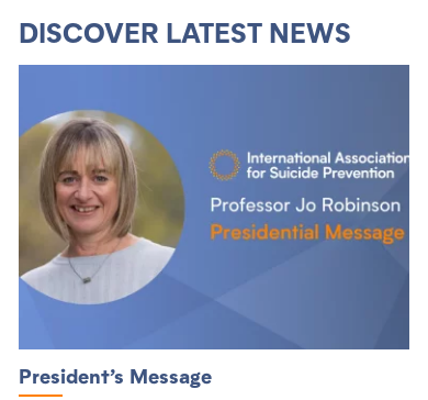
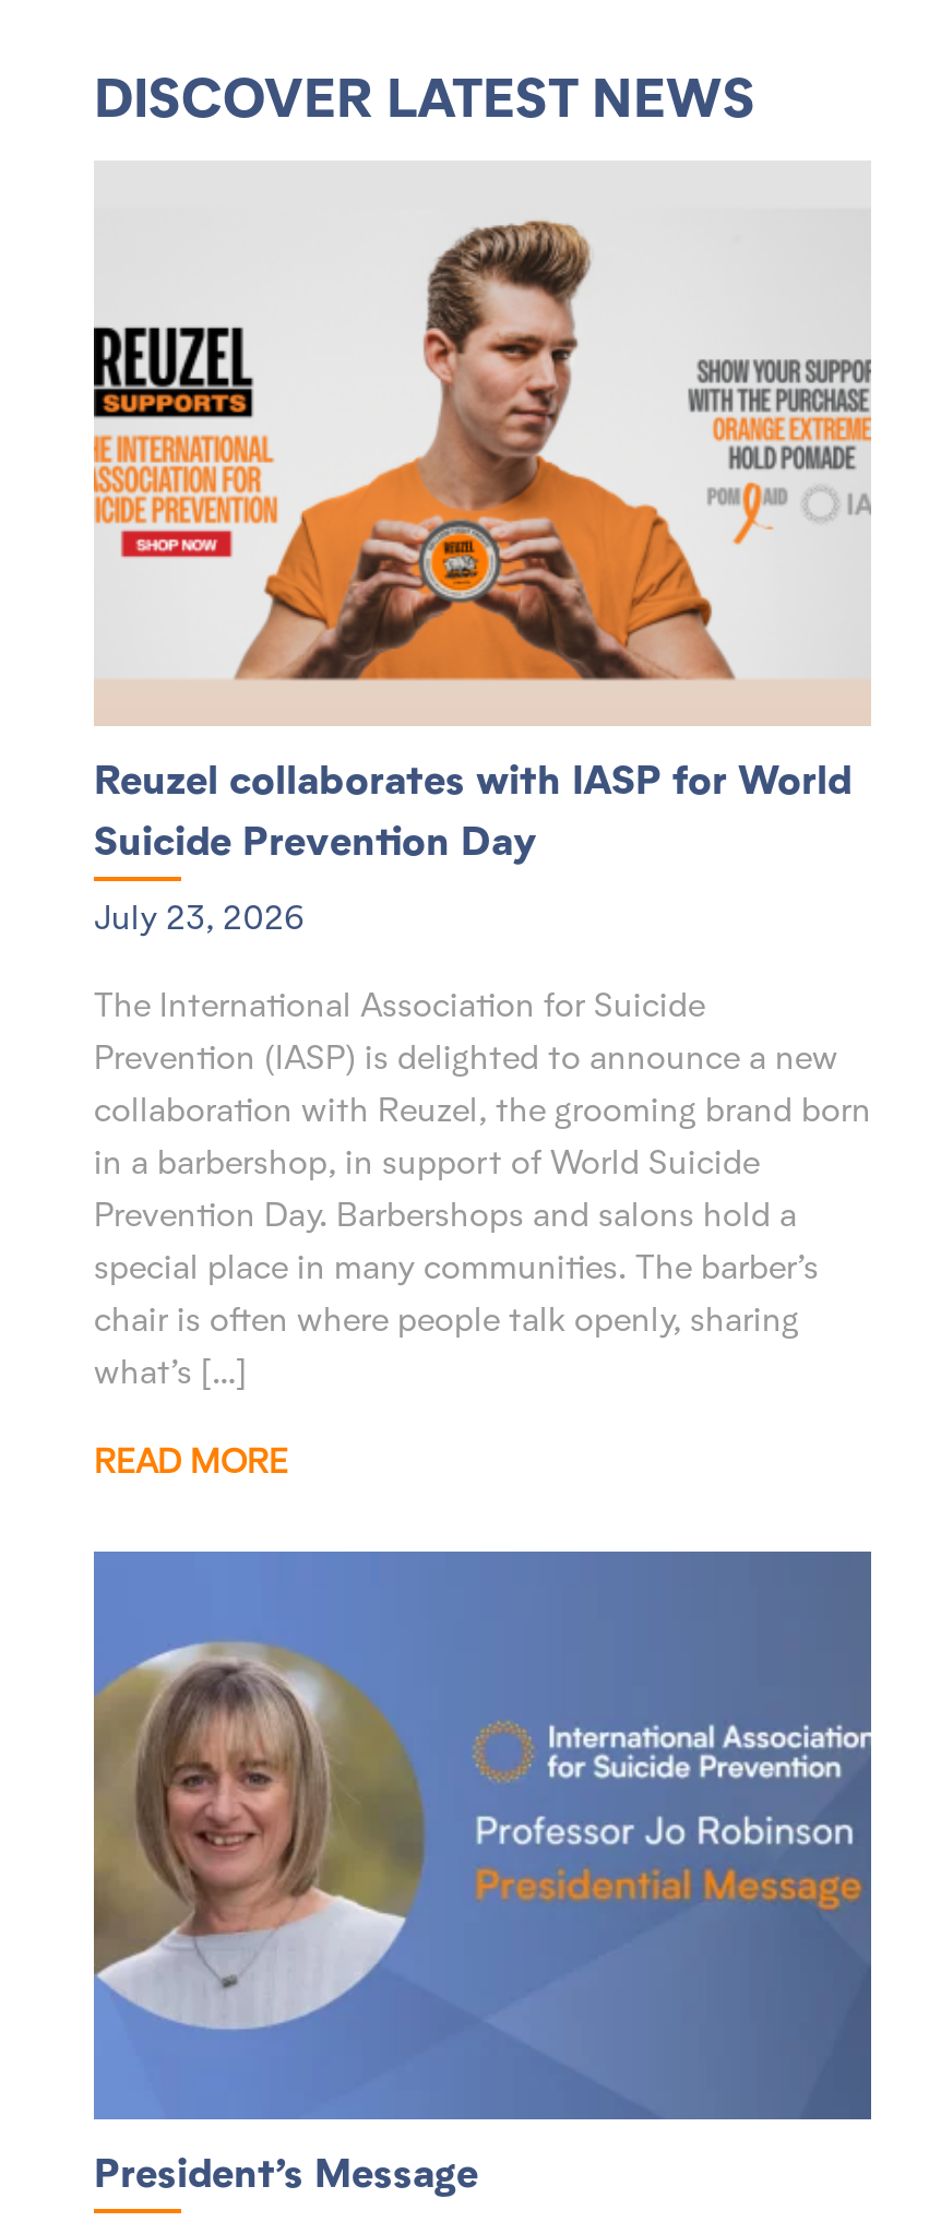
none -> [92,163,873,1482] [image] | Reuzel collaborates with IASP for World | Suicide Prevention Day | July 23, 2026 | The International Association for Suicide | Prevention (IASP) is delighted to announce a new | collaboration with Reuzel, the grooming brand born | in a barbershop, in support of World Suicide | Prevention Day. Barbershops and salons hold a | special place in many communities. The barber’s | chair is often where people talk openly, sharing | what’s […] | READ MORE

